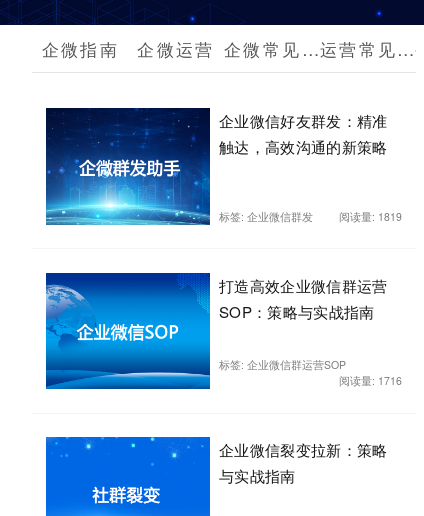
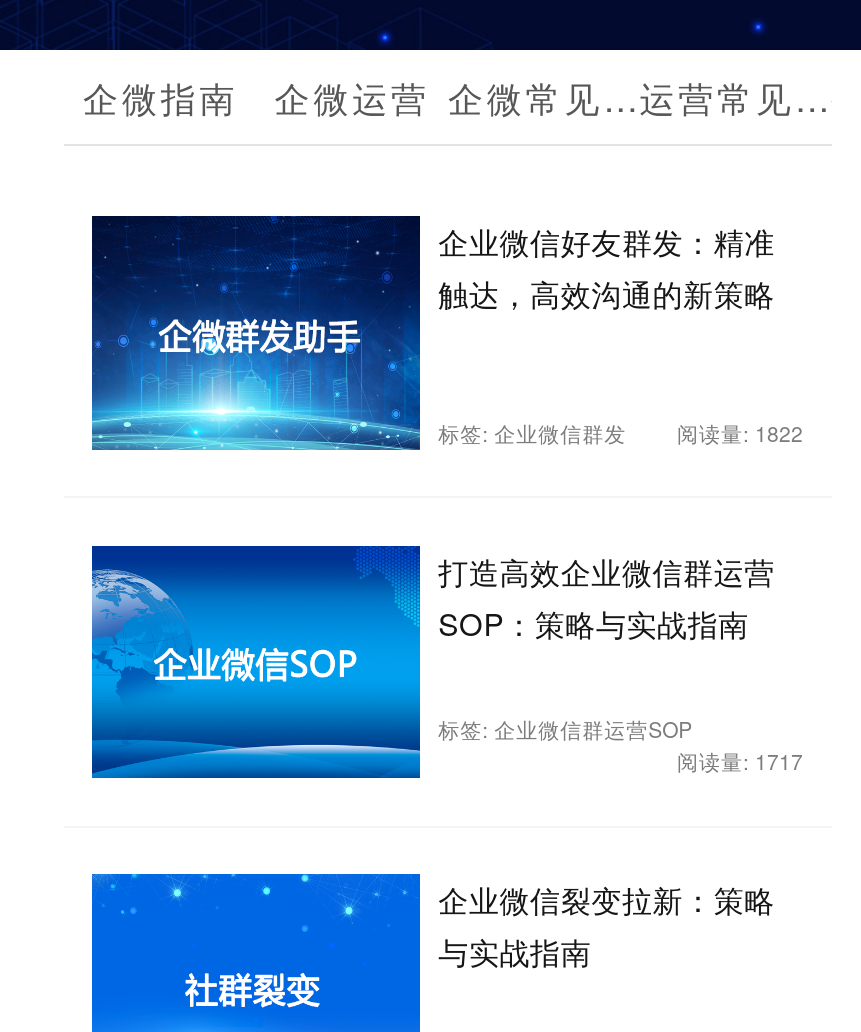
[219,209,401,224] 标签:企业微信群发 阅读量: 1819 -> [438,418,803,448] 标签:企业微信群发 阅读量: 1822
[338,373,401,388] 阅读量: 1716 -> [677,747,803,777] 阅读量: 1717

